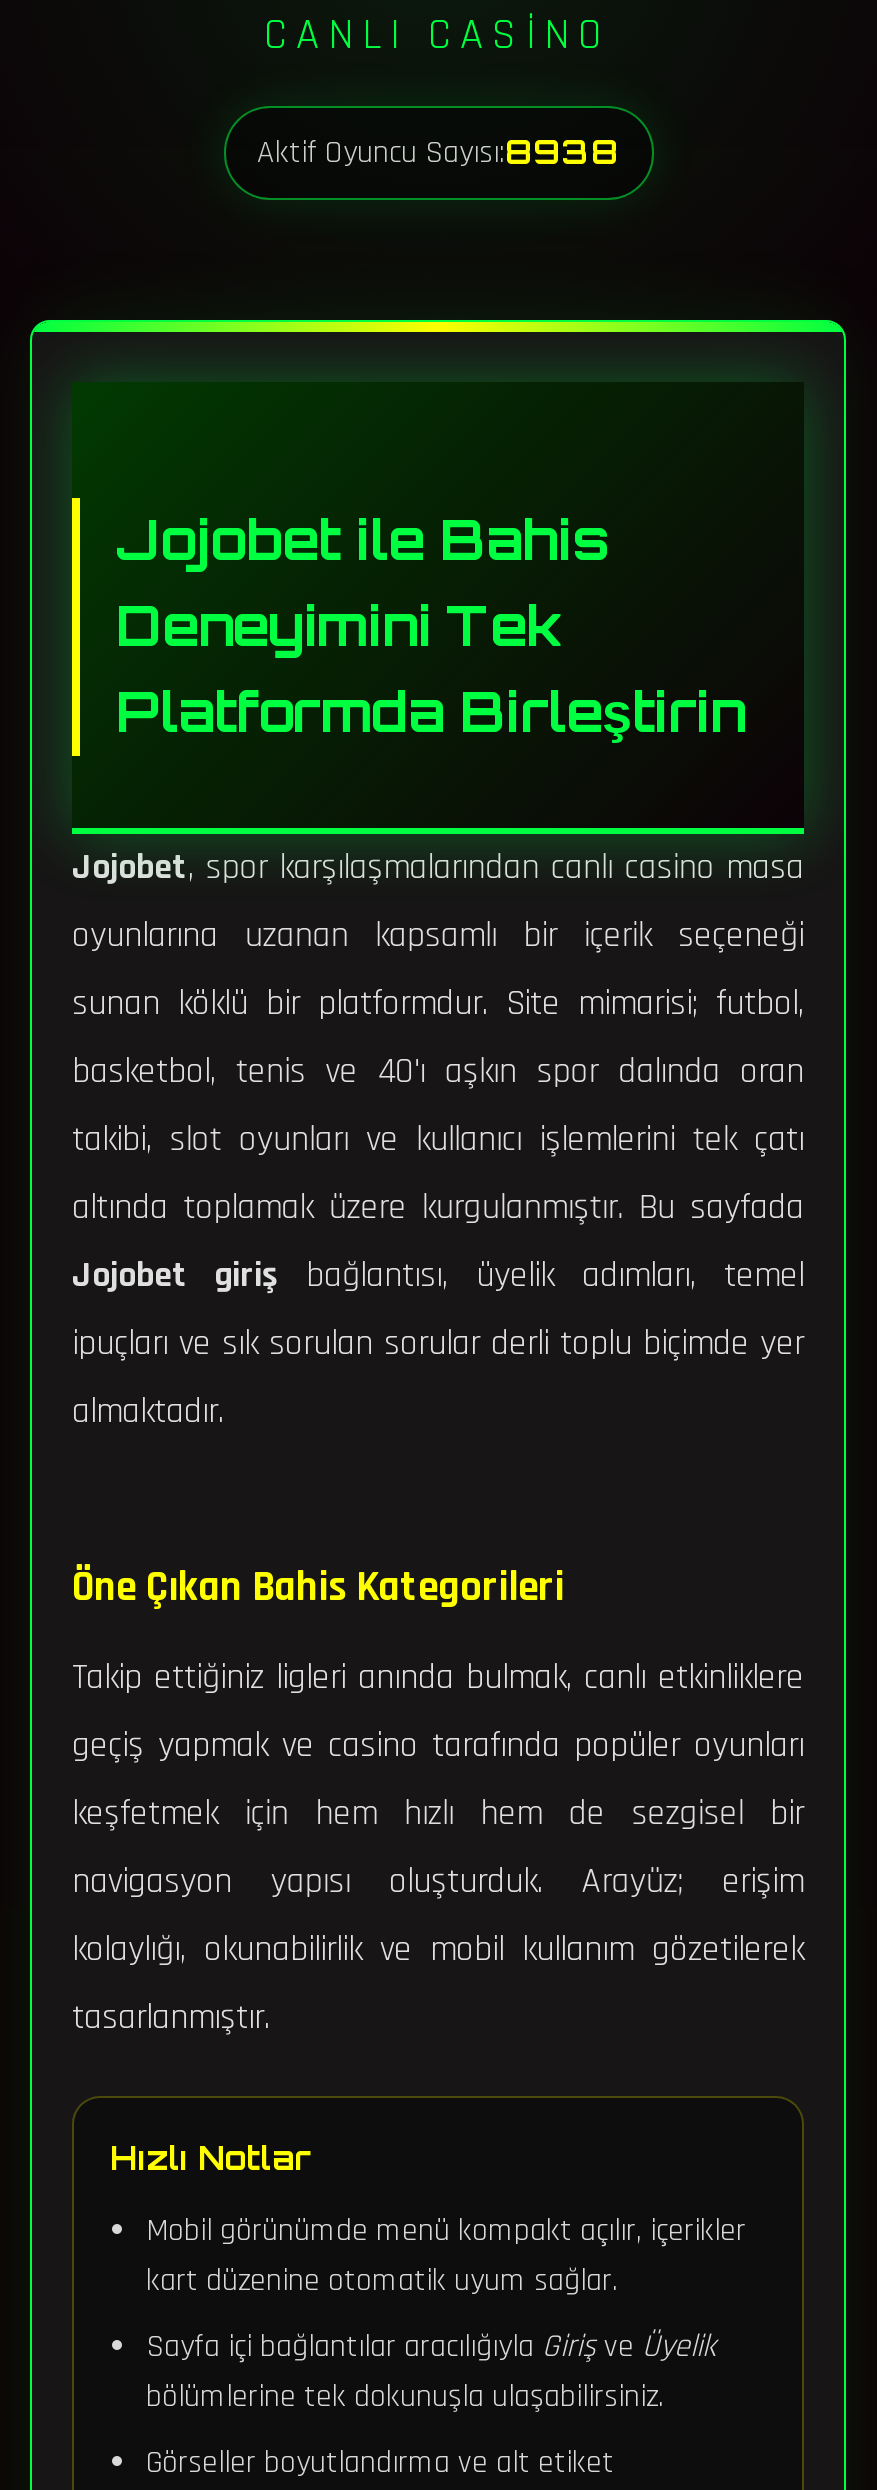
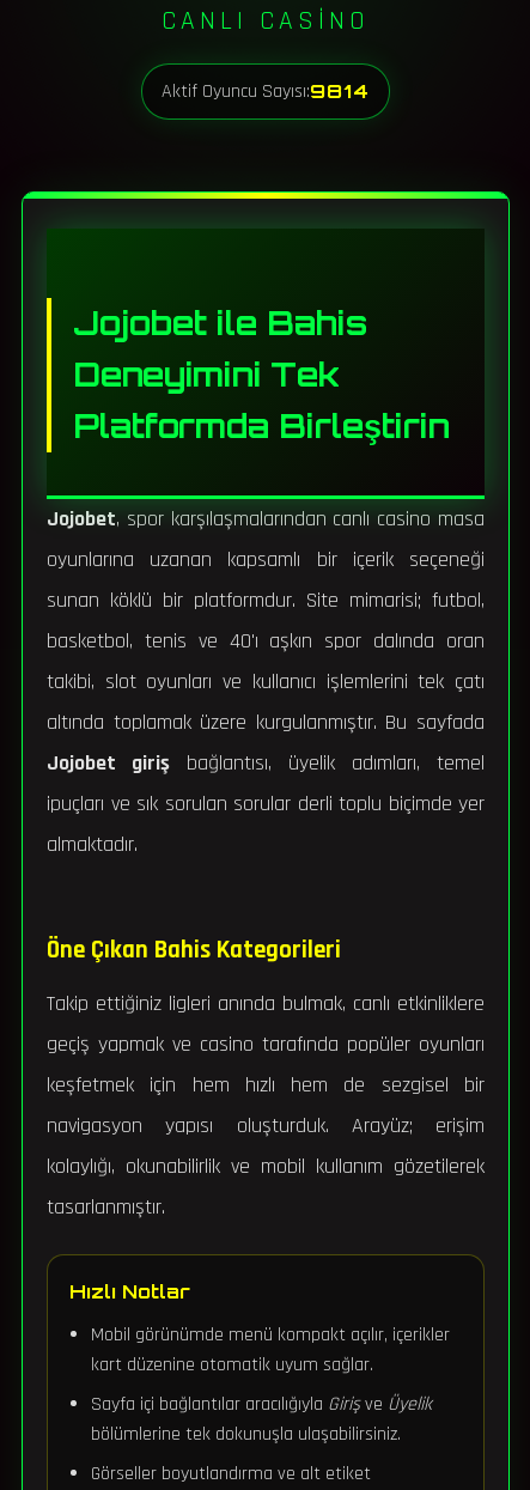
[257,132,619,174] Aktif Oyuncu Sayısı:8938 -> [162,79,370,104] Aktif Oyuncu Sayısı:9814

